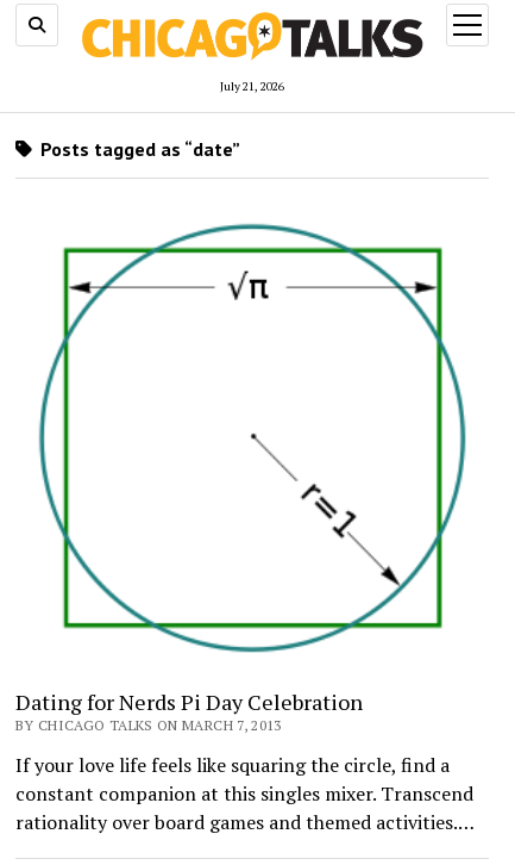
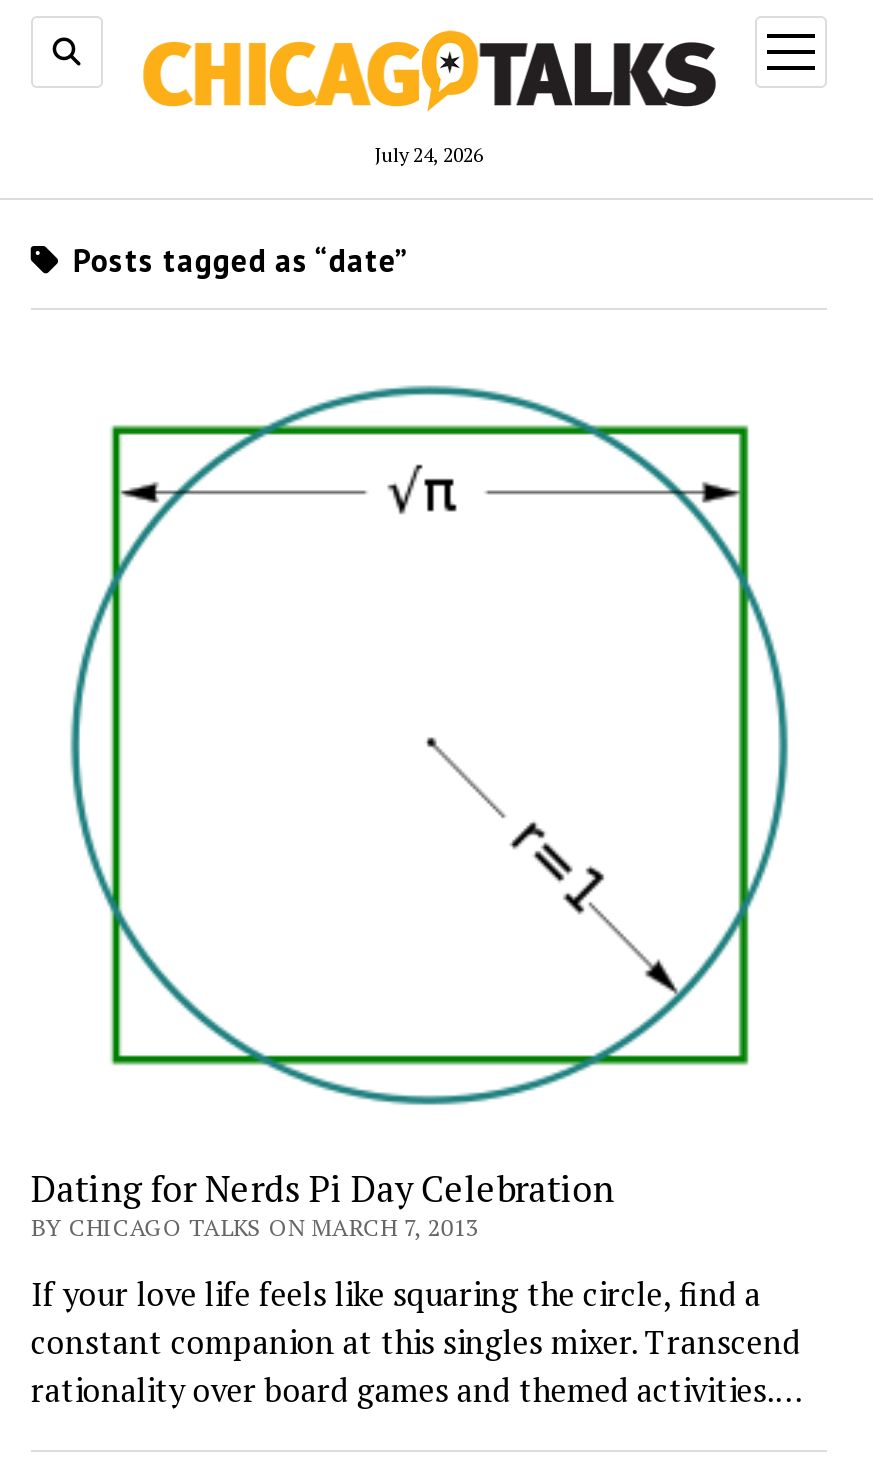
[220,79,284,95] July 21, 2026 -> [375,143,483,169] July 24, 2026

